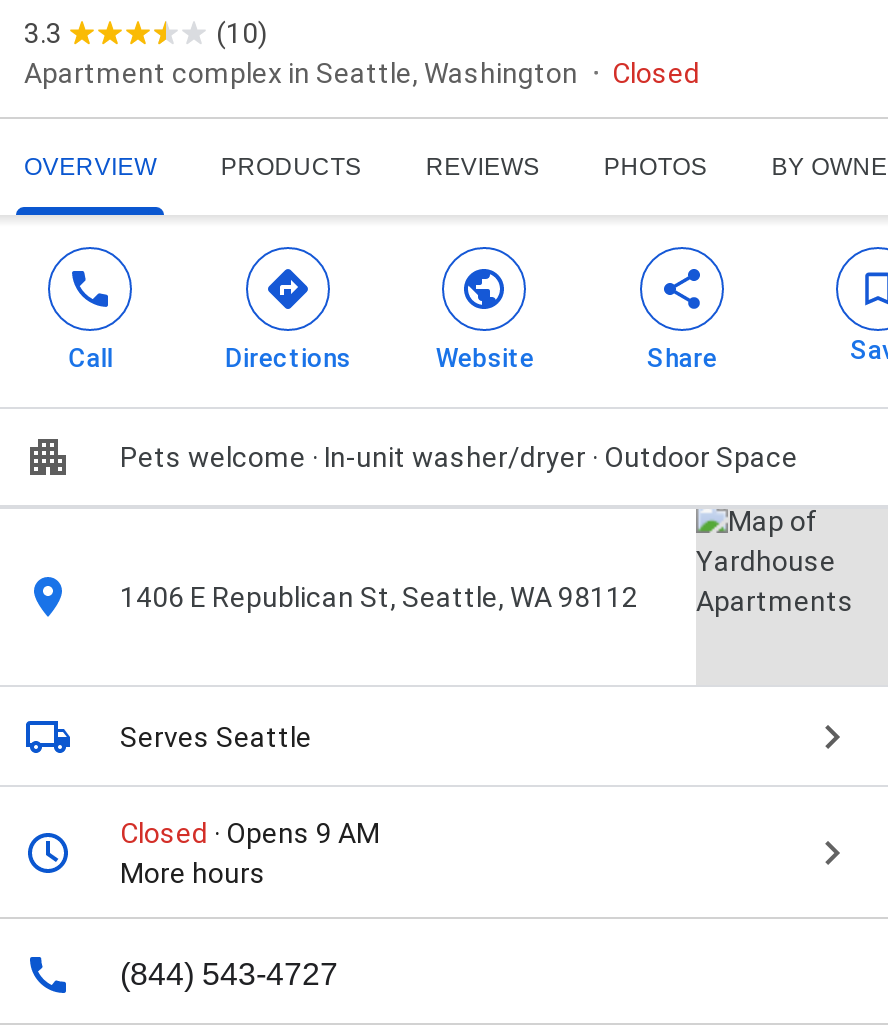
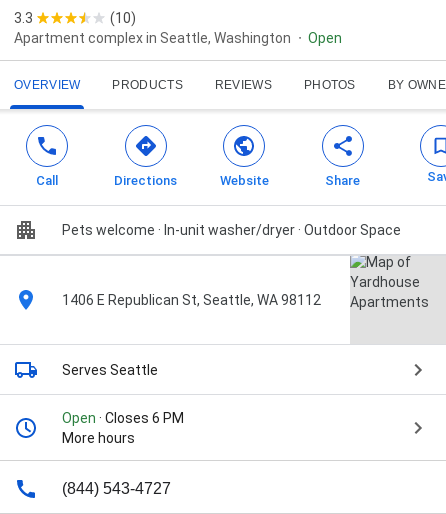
[612,57,700,89] Closed -> [308,30,342,46] Open
[120,817,380,849] Closed · Opens 9 AM -> [62,410,184,426] Open · Closes 6 PM

